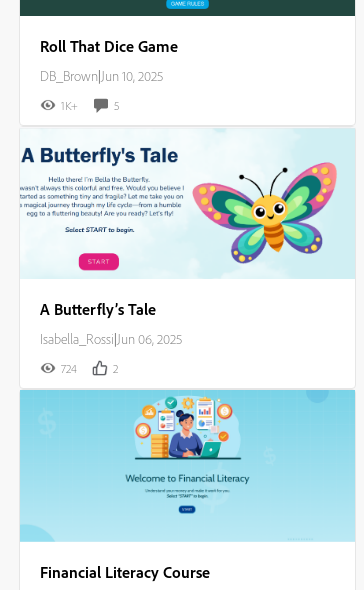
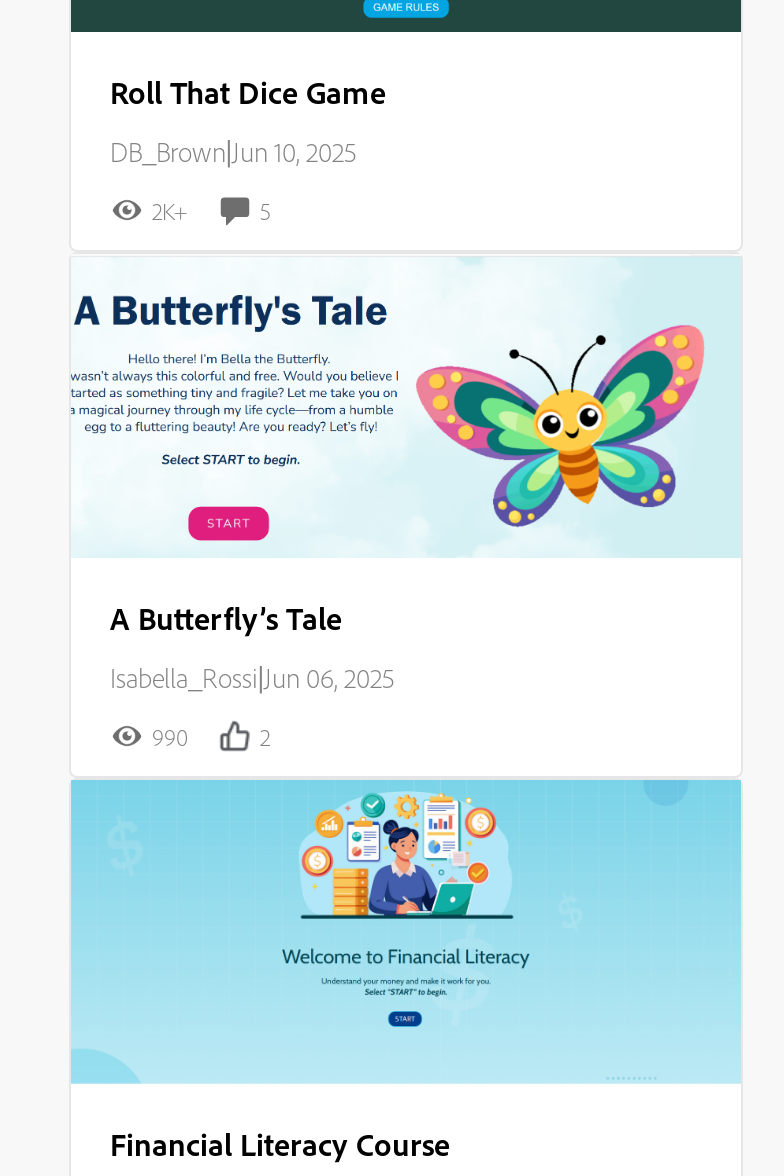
[60,98,77,113] 1K+ -> [152,196,188,226] 2K+
[60,361,76,376] 724 -> [152,722,188,752] 990

